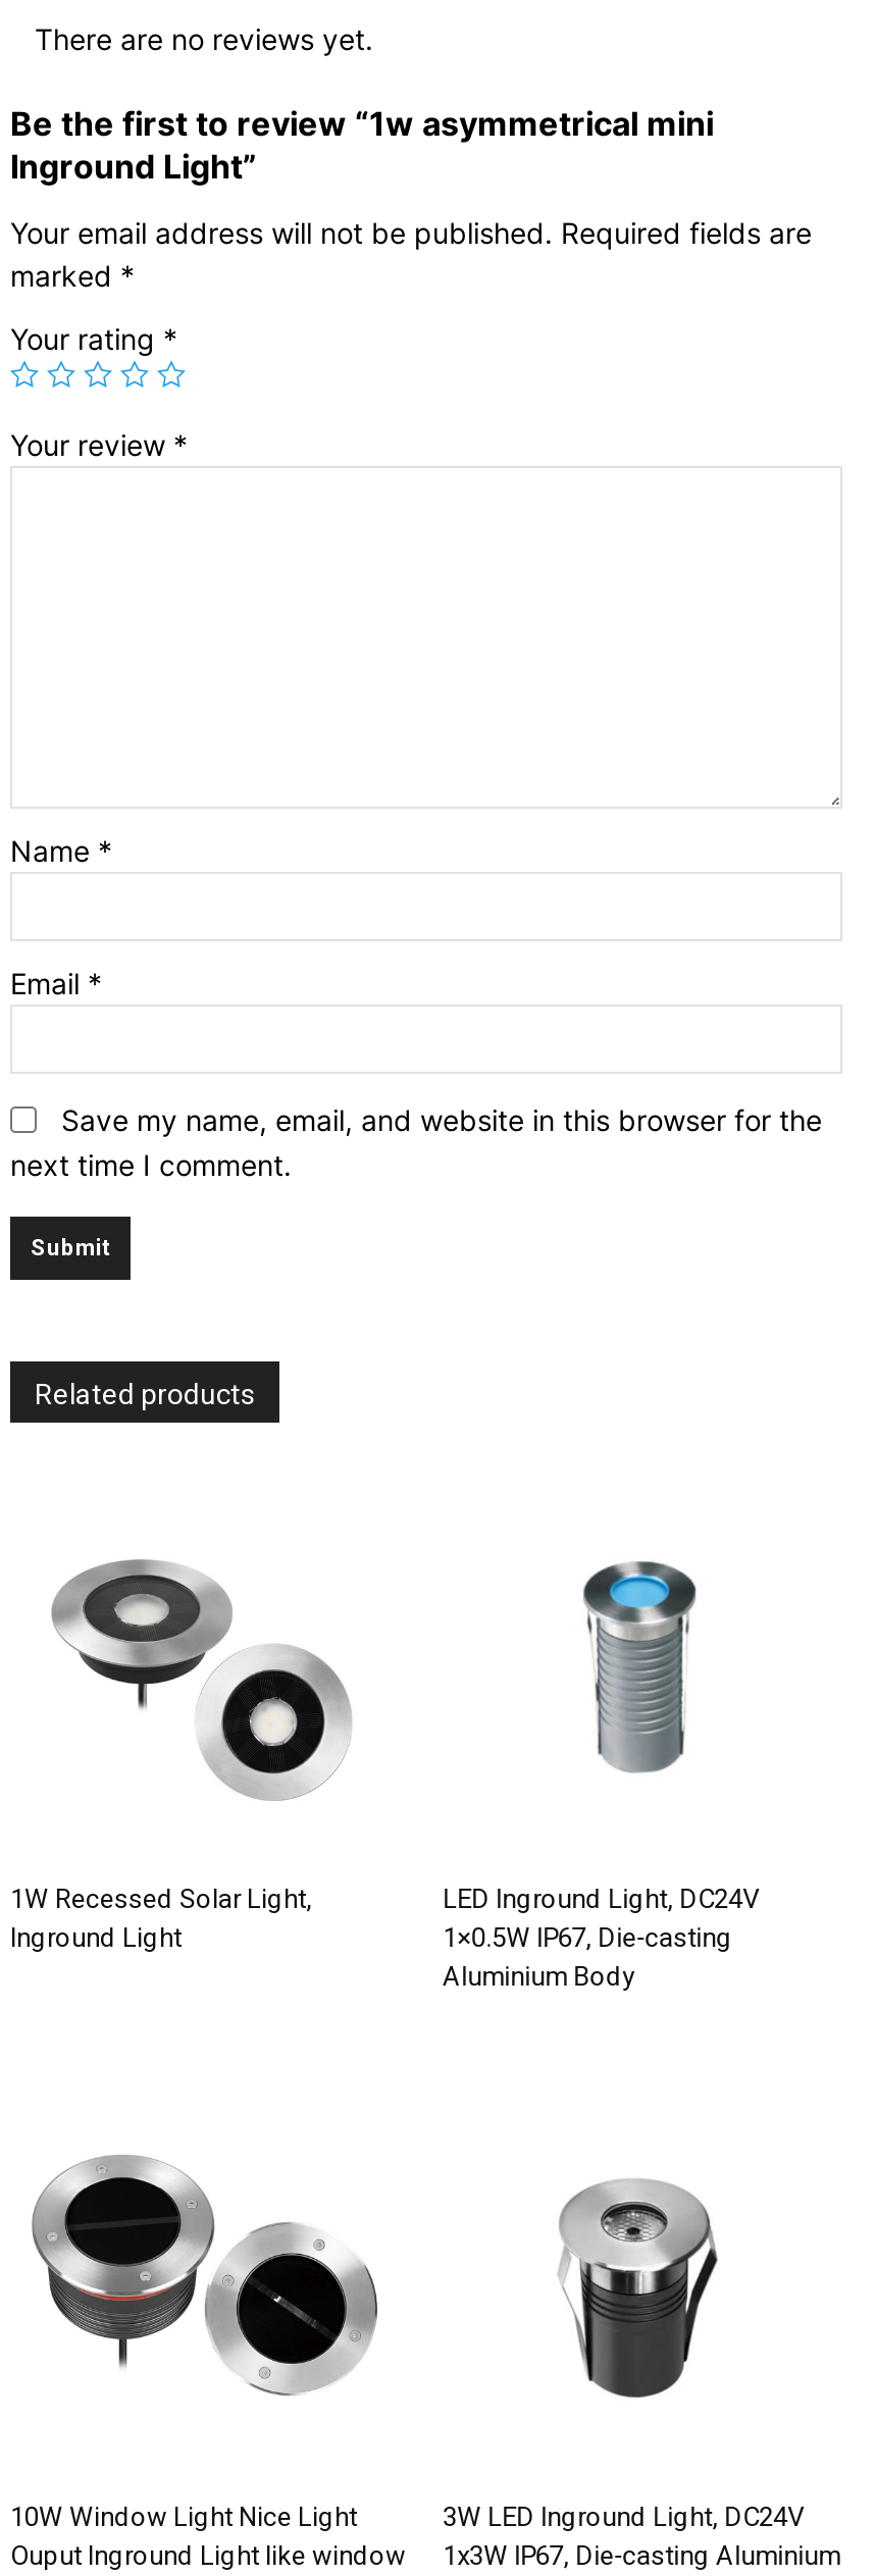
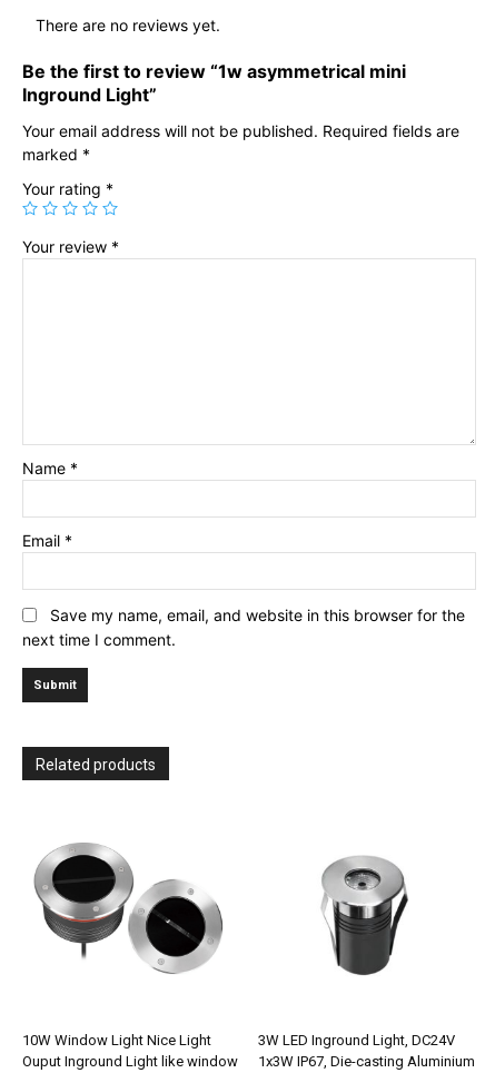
[51,1559,353,1800] [image] -> none
[581,1561,698,1773] [image] -> none
[10,1884,312,1953] 1W Recessed Solar Light, | Inground Light -> none
[443,1884,759,1992] LED Inground Light, DC24V | 1×0.5W IP67, Die-casting | Aluminium Body -> none

